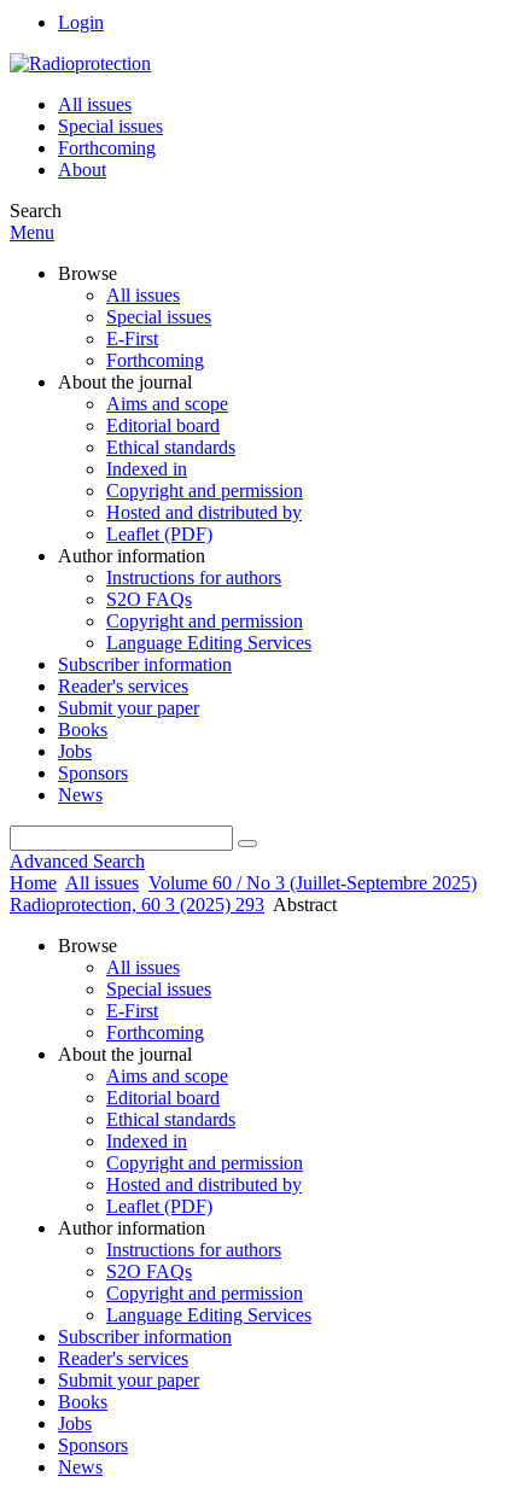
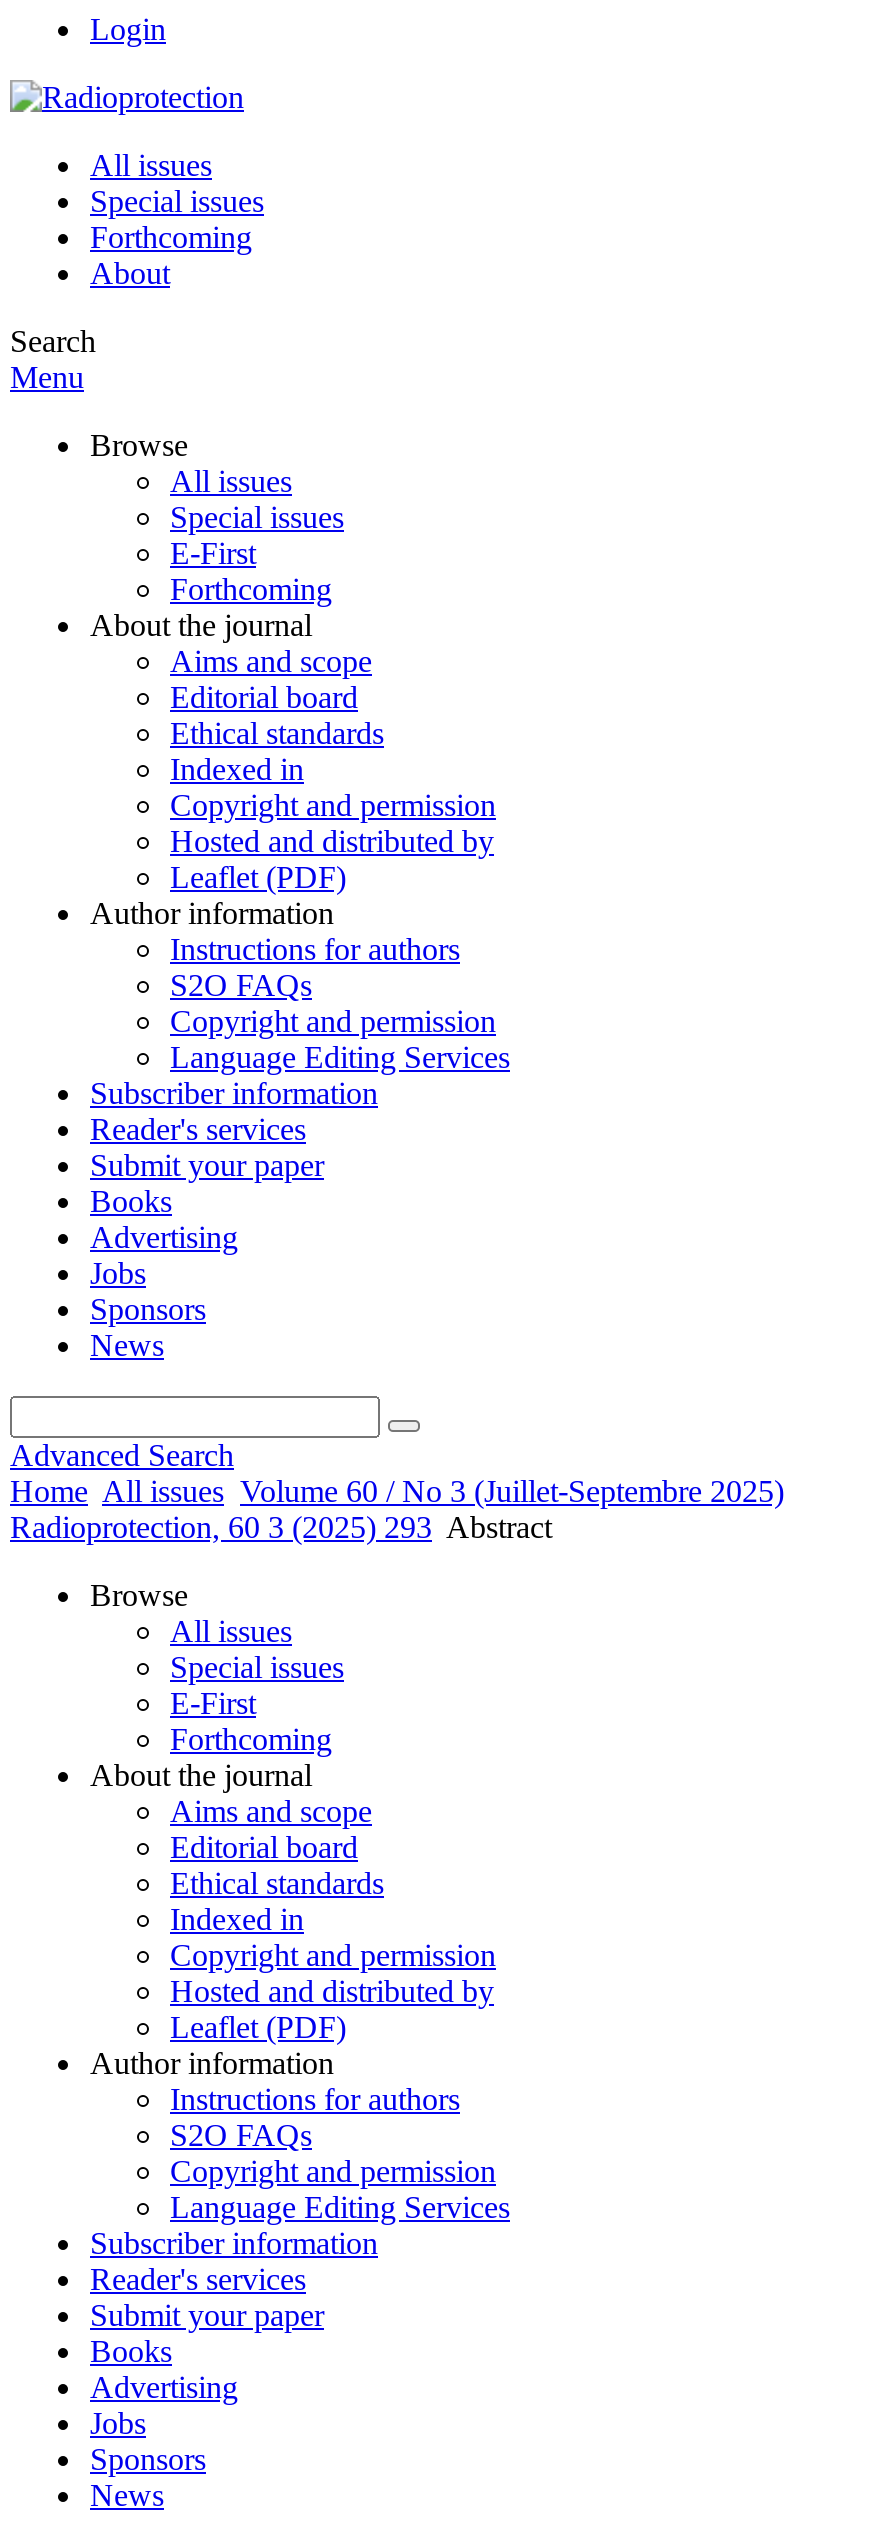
none -> [90,1220,238,1254] Advertising
none -> [90,2370,238,2404] Advertising

